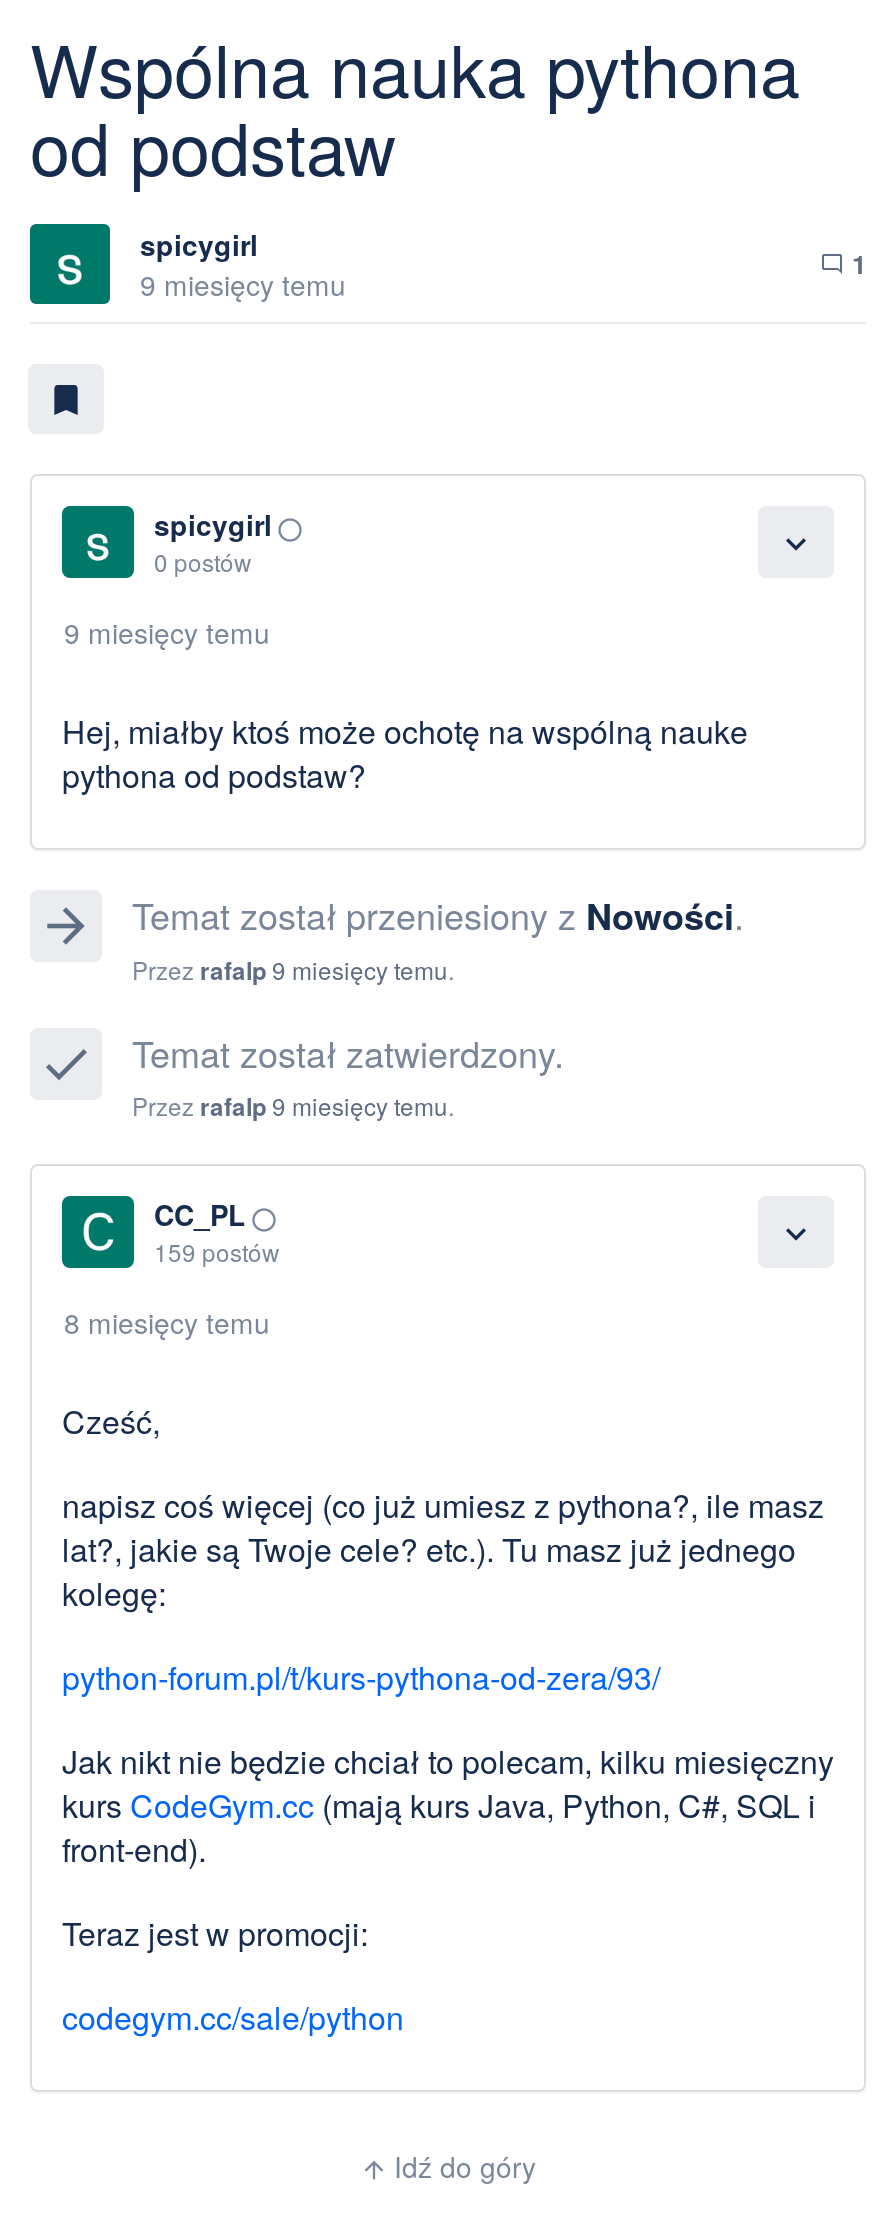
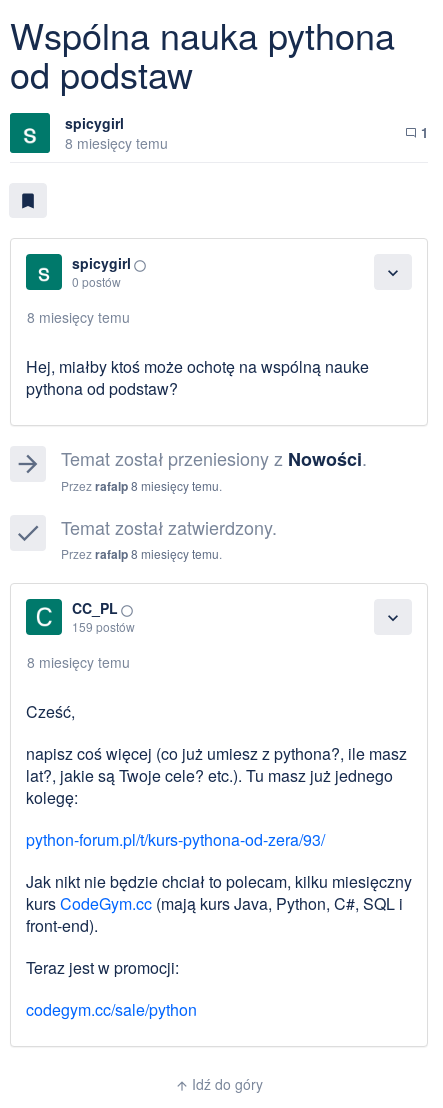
[140,264,346,304] 9 miesięcy temu -> [65,133,168,153] 8 miesięcy temu
[64,613,270,653] 9 miesięcy temu -> [27,307,130,327] 8 miesięcy temu
[132,953,454,989] Przez rafalp 9 miesięcy temu. -> [61,477,222,495] Przez rafalp 8 miesięcy temu.
[132,1089,454,1125] Przez rafalp 9 miesięcy temu. -> [61,545,222,563] Przez rafalp 8 miesięcy temu.

